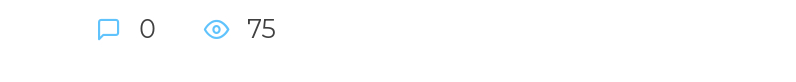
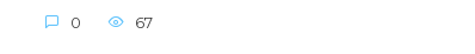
[247,14,275,44] 75 -> [134,14,152,31] 67

